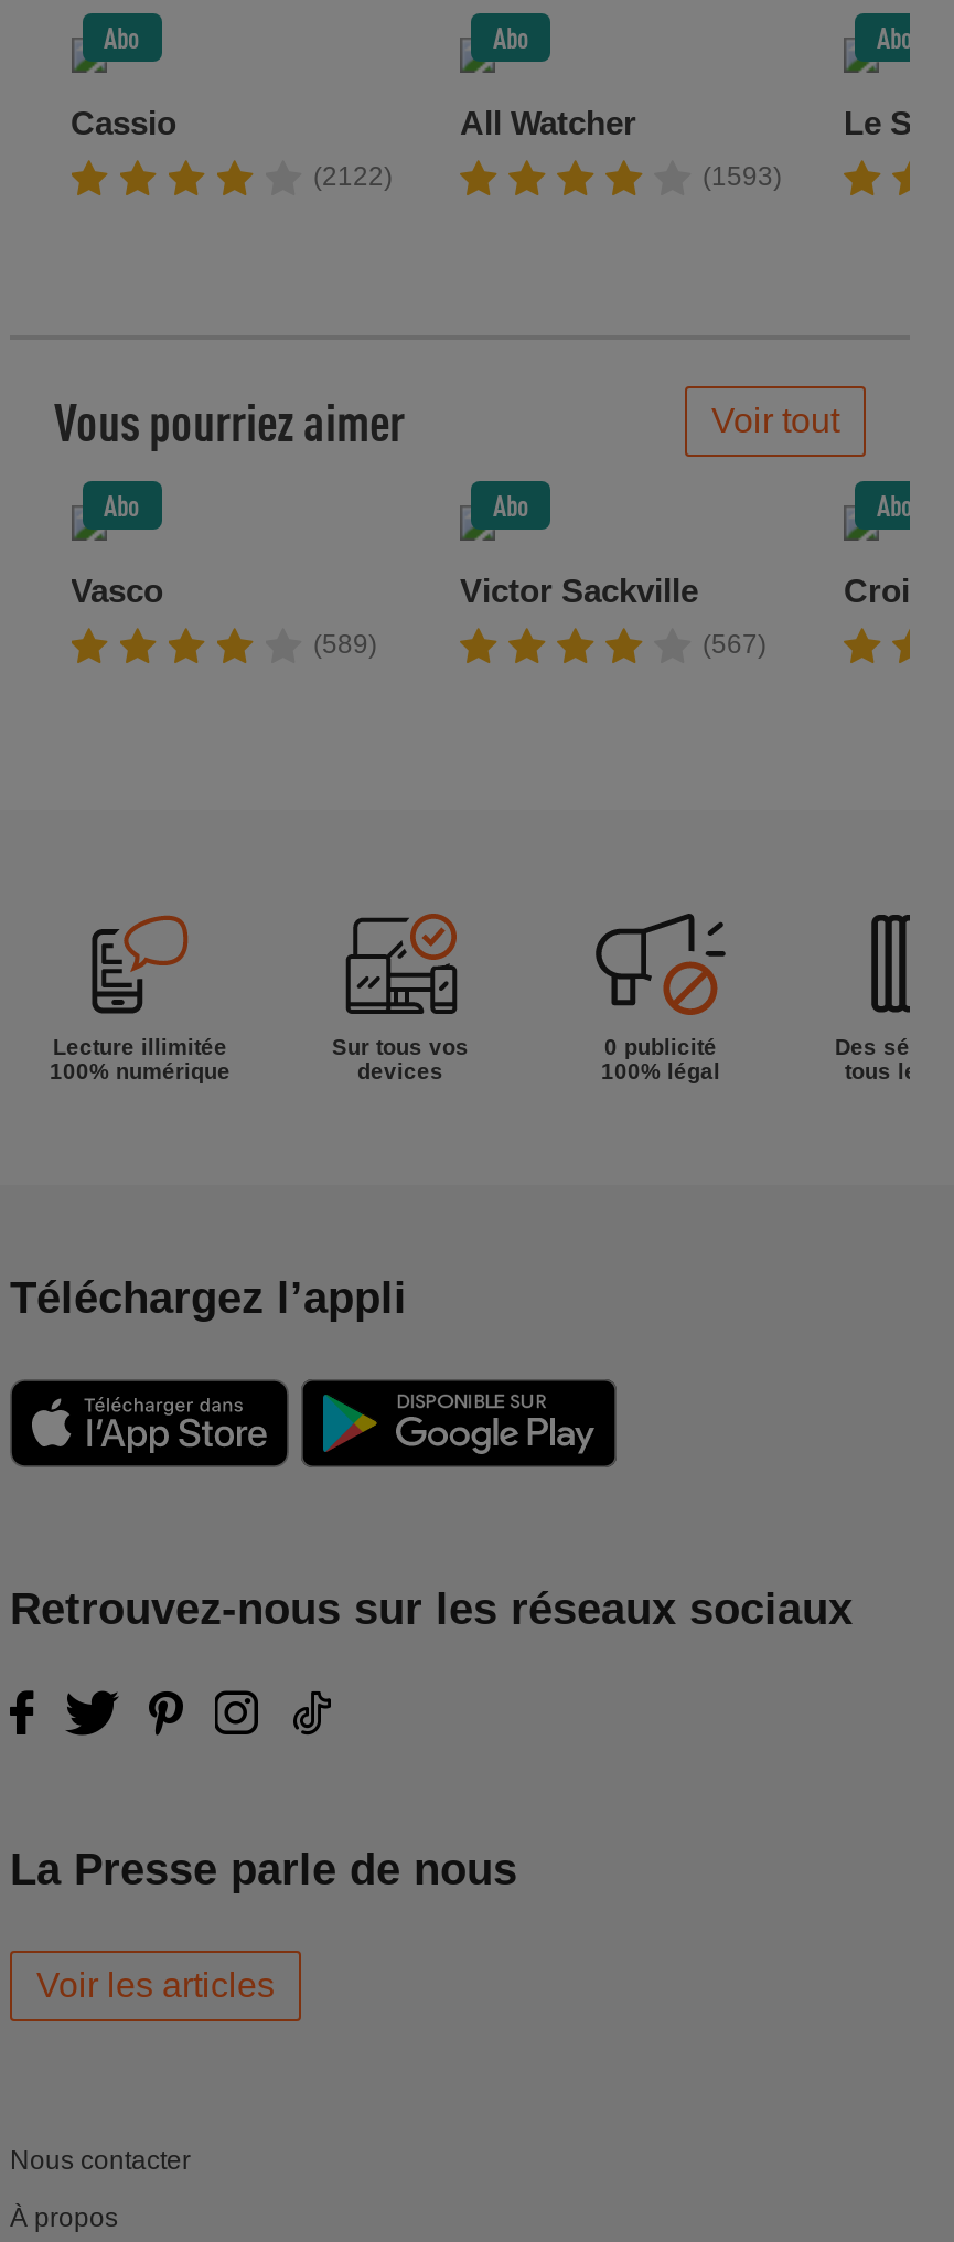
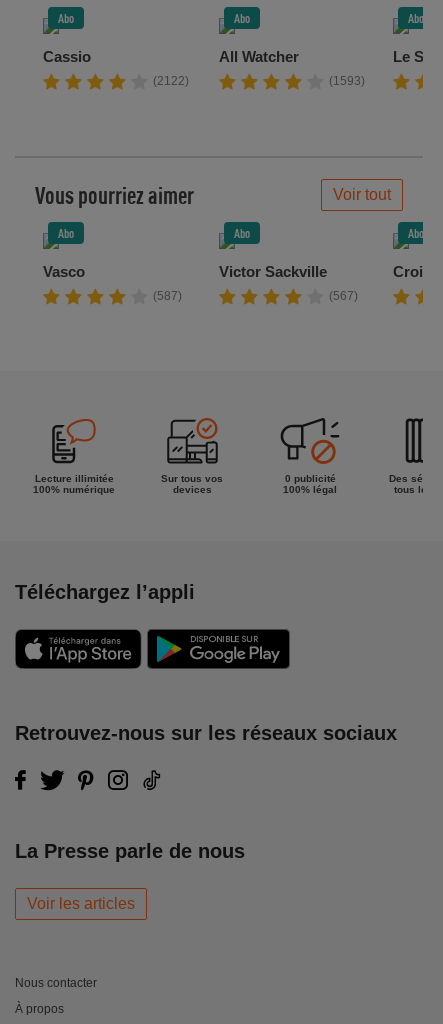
[313,629,377,660] (589) -> [152,289,181,303] (587)

